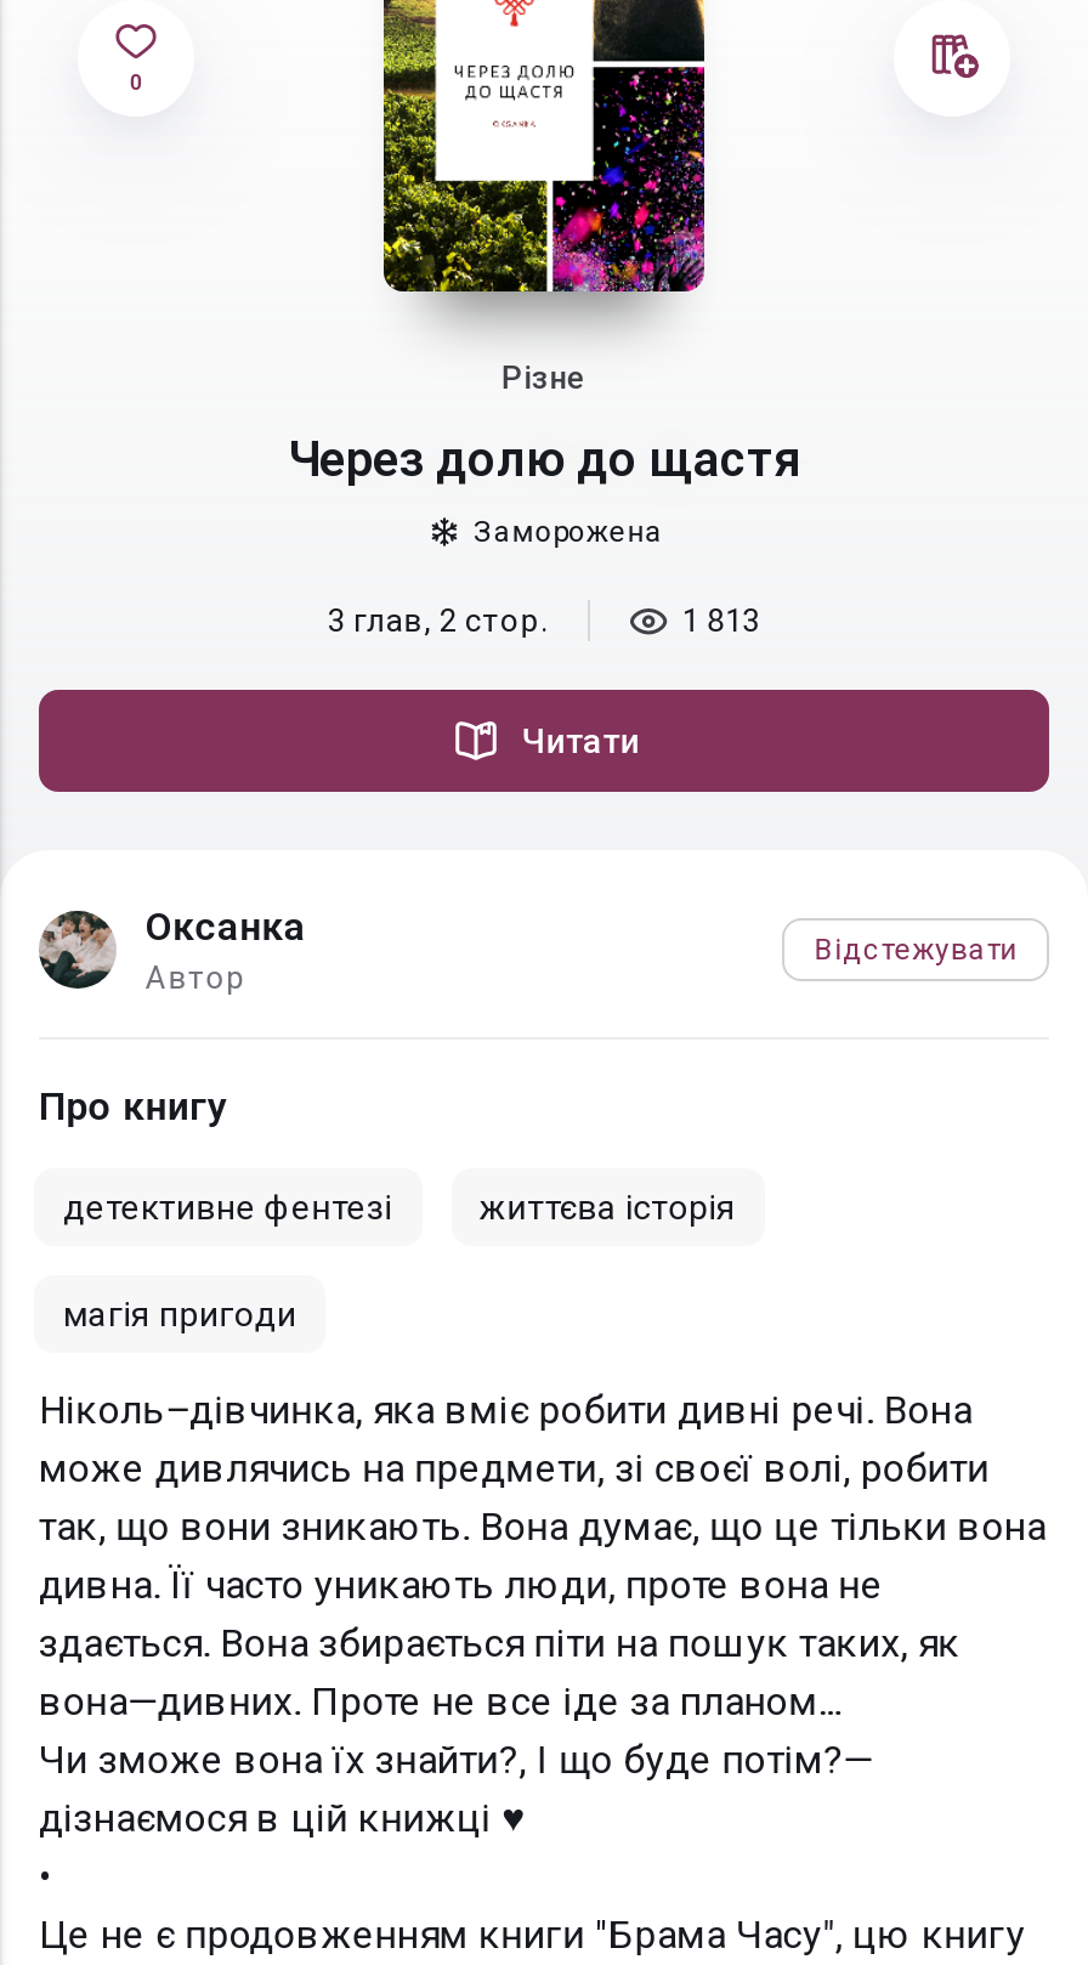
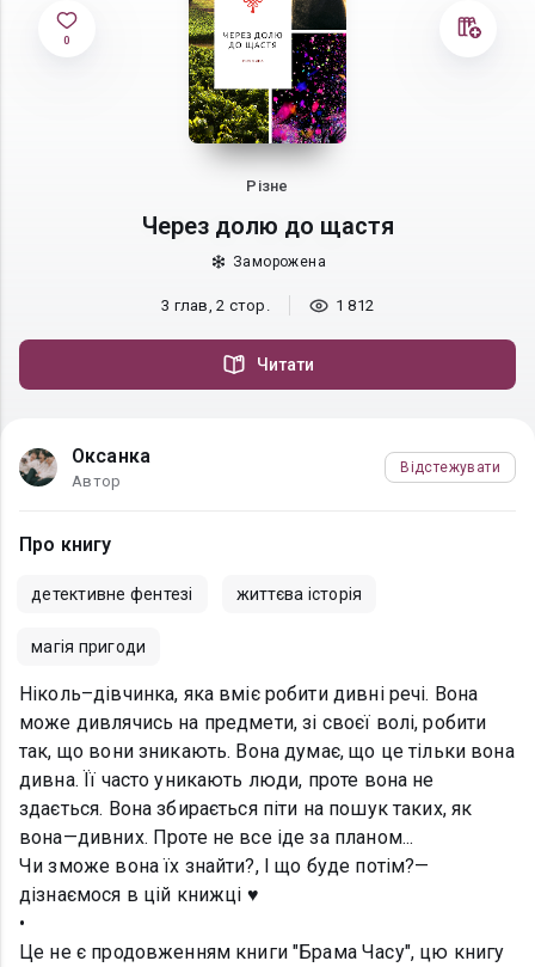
[682,603,760,639] 1 813 -> [335,297,374,314] 1 812

